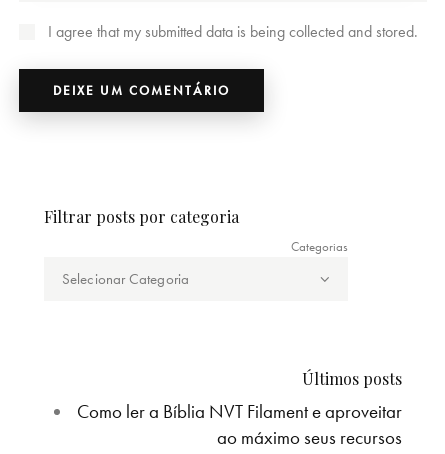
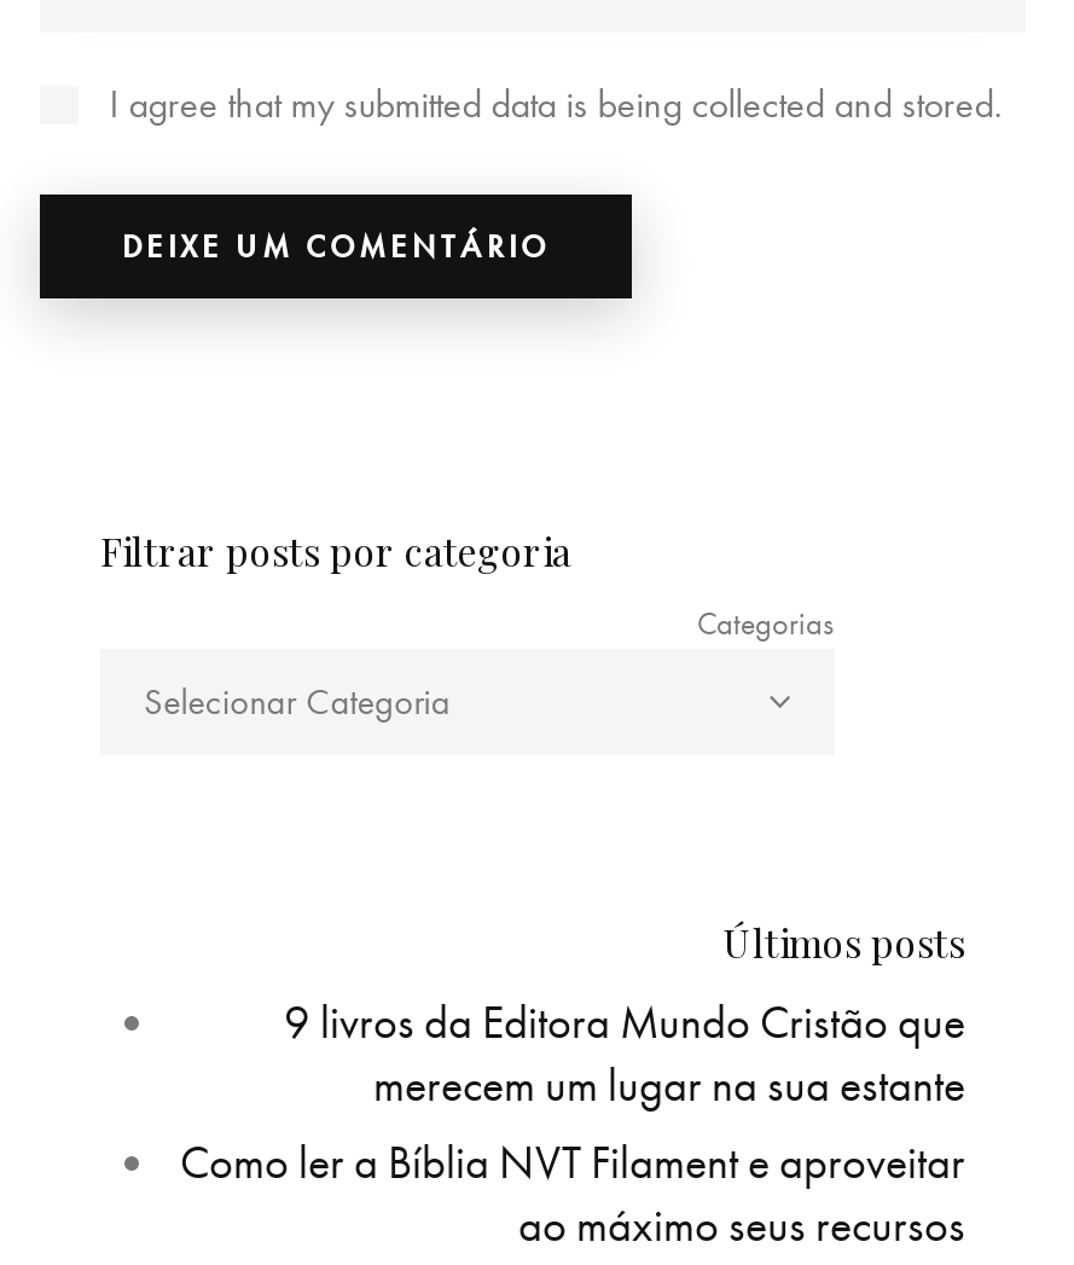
none -> [284,992,965,1115] 9 livros da Editora Mundo Cristão que | merecem um lugar na sua estante

